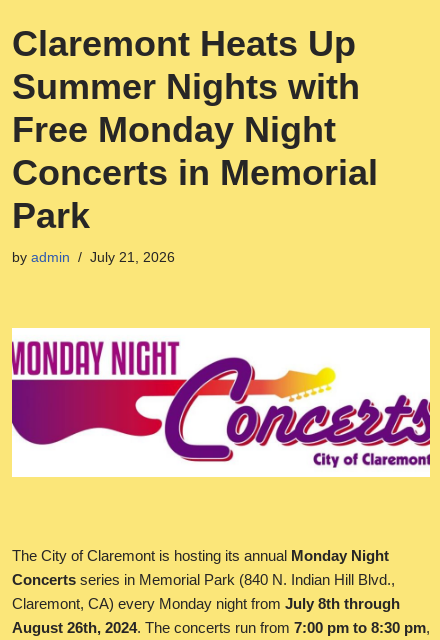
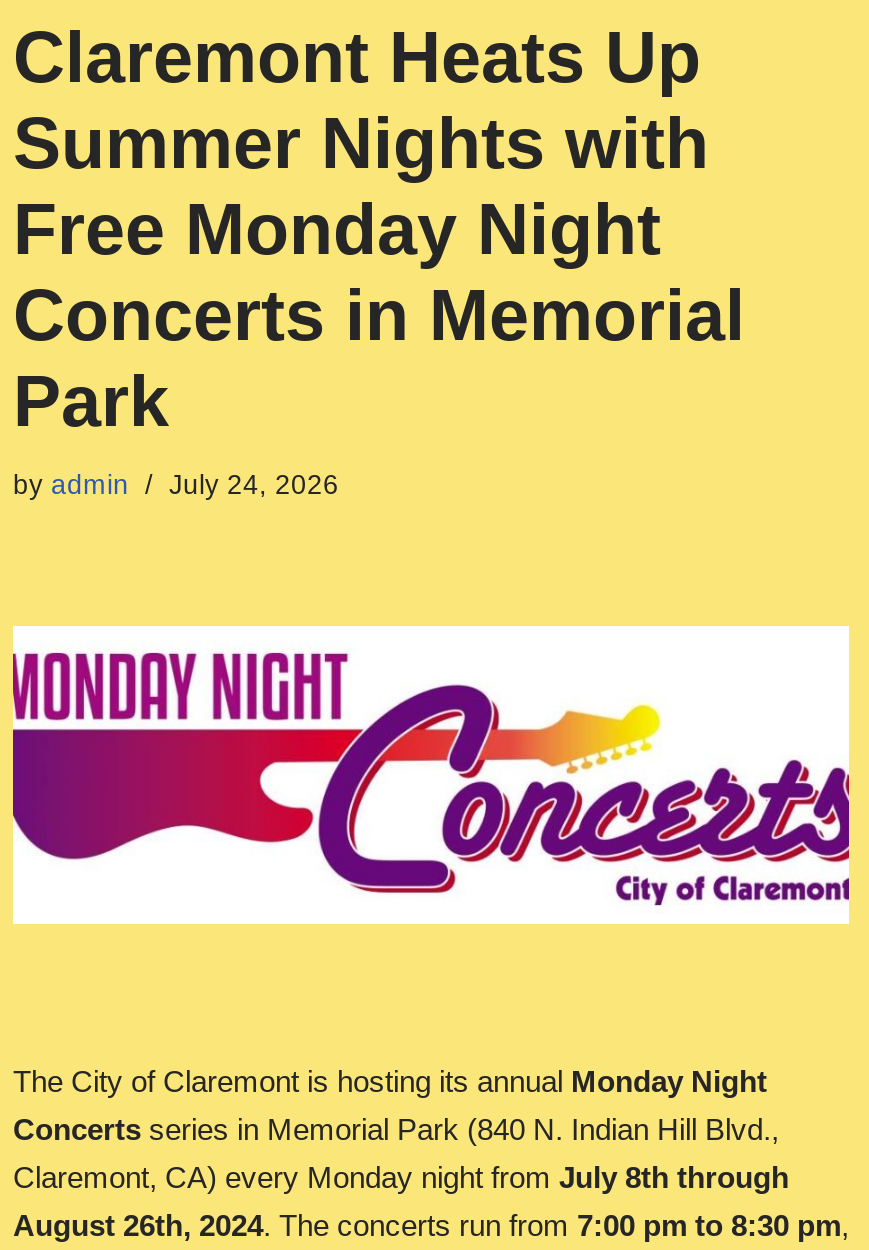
[12,250,175,265] by admin July 21, 2026 -> [13,470,339,500] by admin July 24, 2026

